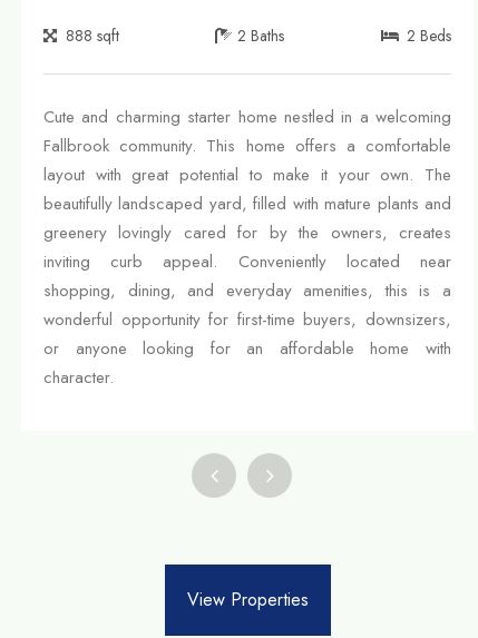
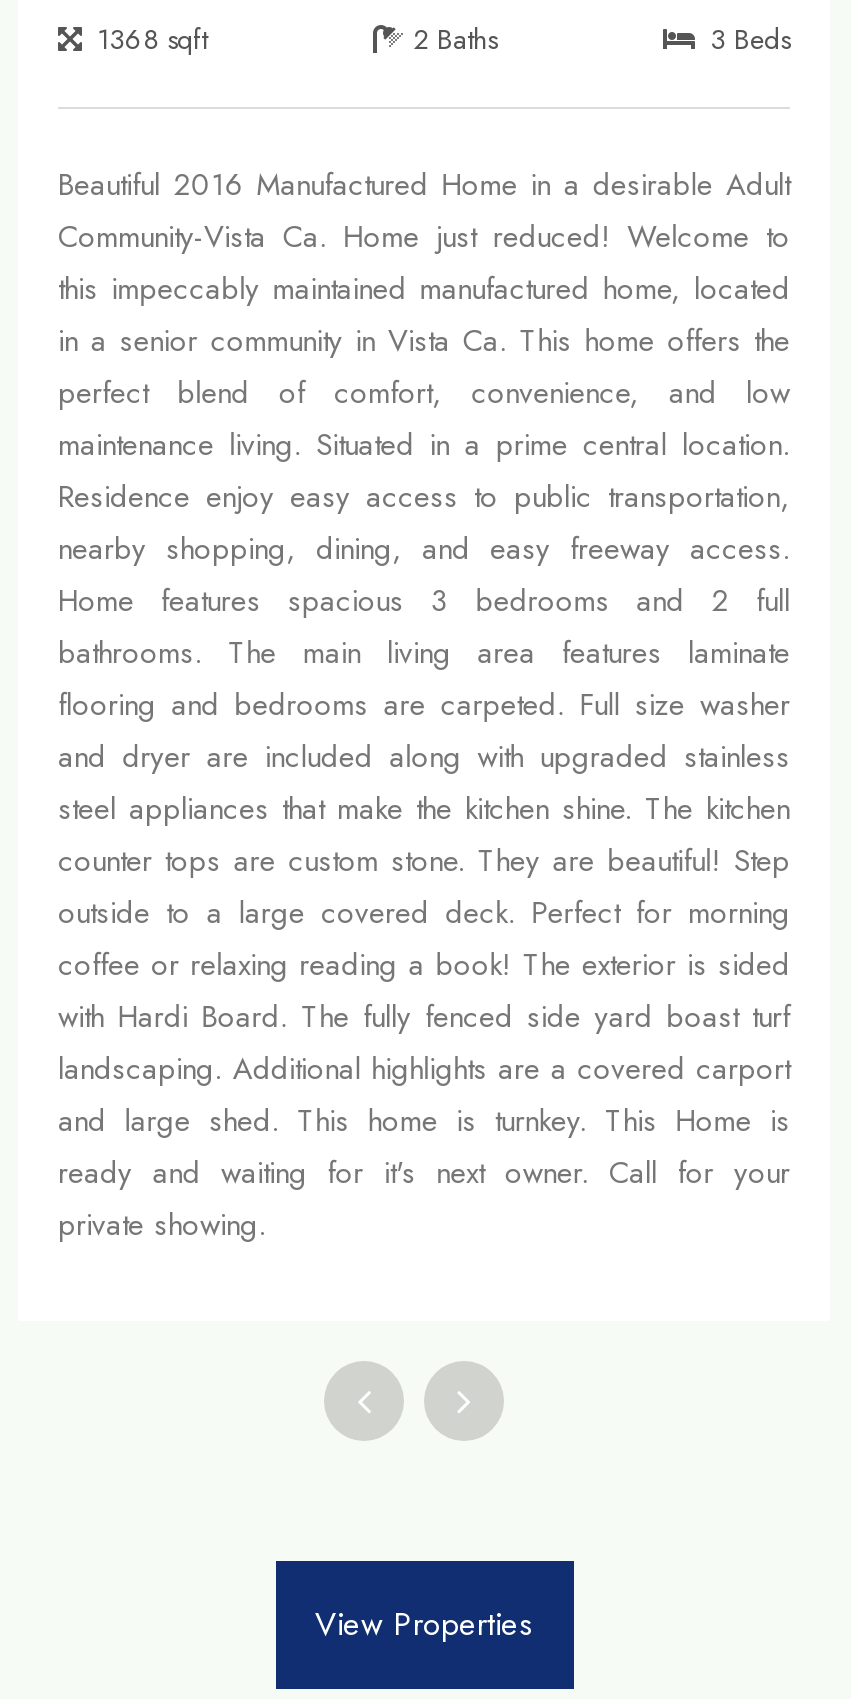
[65,24,119,47] 888 sqft -> [97,19,207,59] 1368 sqft
[407,24,451,47] 2 Beds -> [710,19,790,59] 3 Beds
[43,104,451,389] Cute and charming starter home nestled in a welcoming | Fallbrook community. This home offers a comfortable | layout with great potential to make it your own. The | beautifully landscaped yard, filled with mature plants and | greenery lovingly cared for by the owners, creates | inviting curb appeal. Conveniently located near | shopping, dining, and everyday amenities, this is a | wonderful opportunity for first-time buyers, downsizers, | or anyone looking for an affordable home with | character. -> [58,163,790,1247] Beautiful 2016 Manufactured Home in a desirable Adult | Community-Vista Ca. Home just reduced! Welcome to | this impeccably maintained manufactured home, located | in a senior community in Vista Ca. This home offers the | perfect blend of comfort, convenience, and low | maintenance living. Situated in a prime central location. | Residence enjoy easy access to public transportation, | nearby shopping, dining, and easy freeway access. | Home features spacious 3 bedrooms and 2 full | bathrooms. The main living area features laminate | flooring and bedrooms are carpeted. Full size washer | and dryer are included along with upgraded stainless | steel appliances that make the kitchen shine. The kitchen | counter tops are custom stone. They are beautiful! Step | outside to a large covered deck. Perfect for morning | coffee or relaxing reading a book! The exterior is sided | with Hardi Board. The fully fenced side yard boast turf | landscaping. Additional highlights are a covered carport | and large shed. This home is turnkey. This Home is | ready and waiting for it's next owner. Call for your | private showing.

